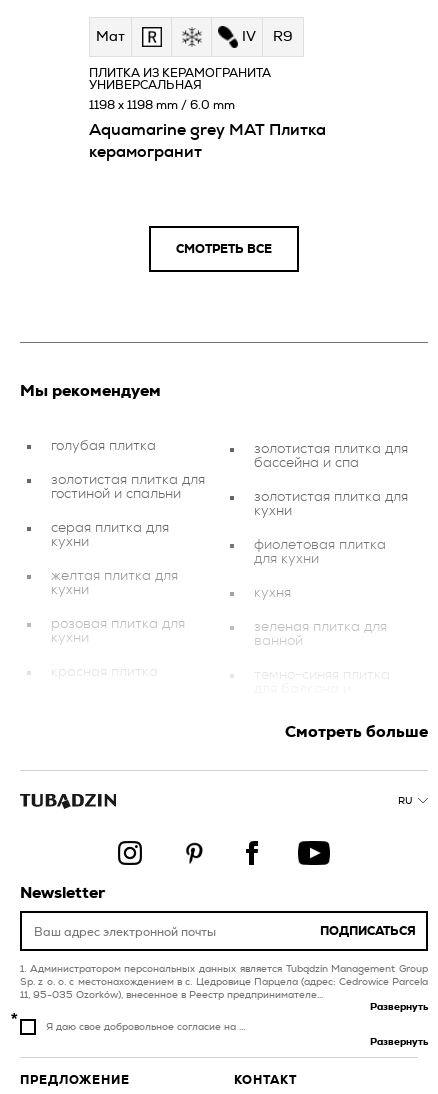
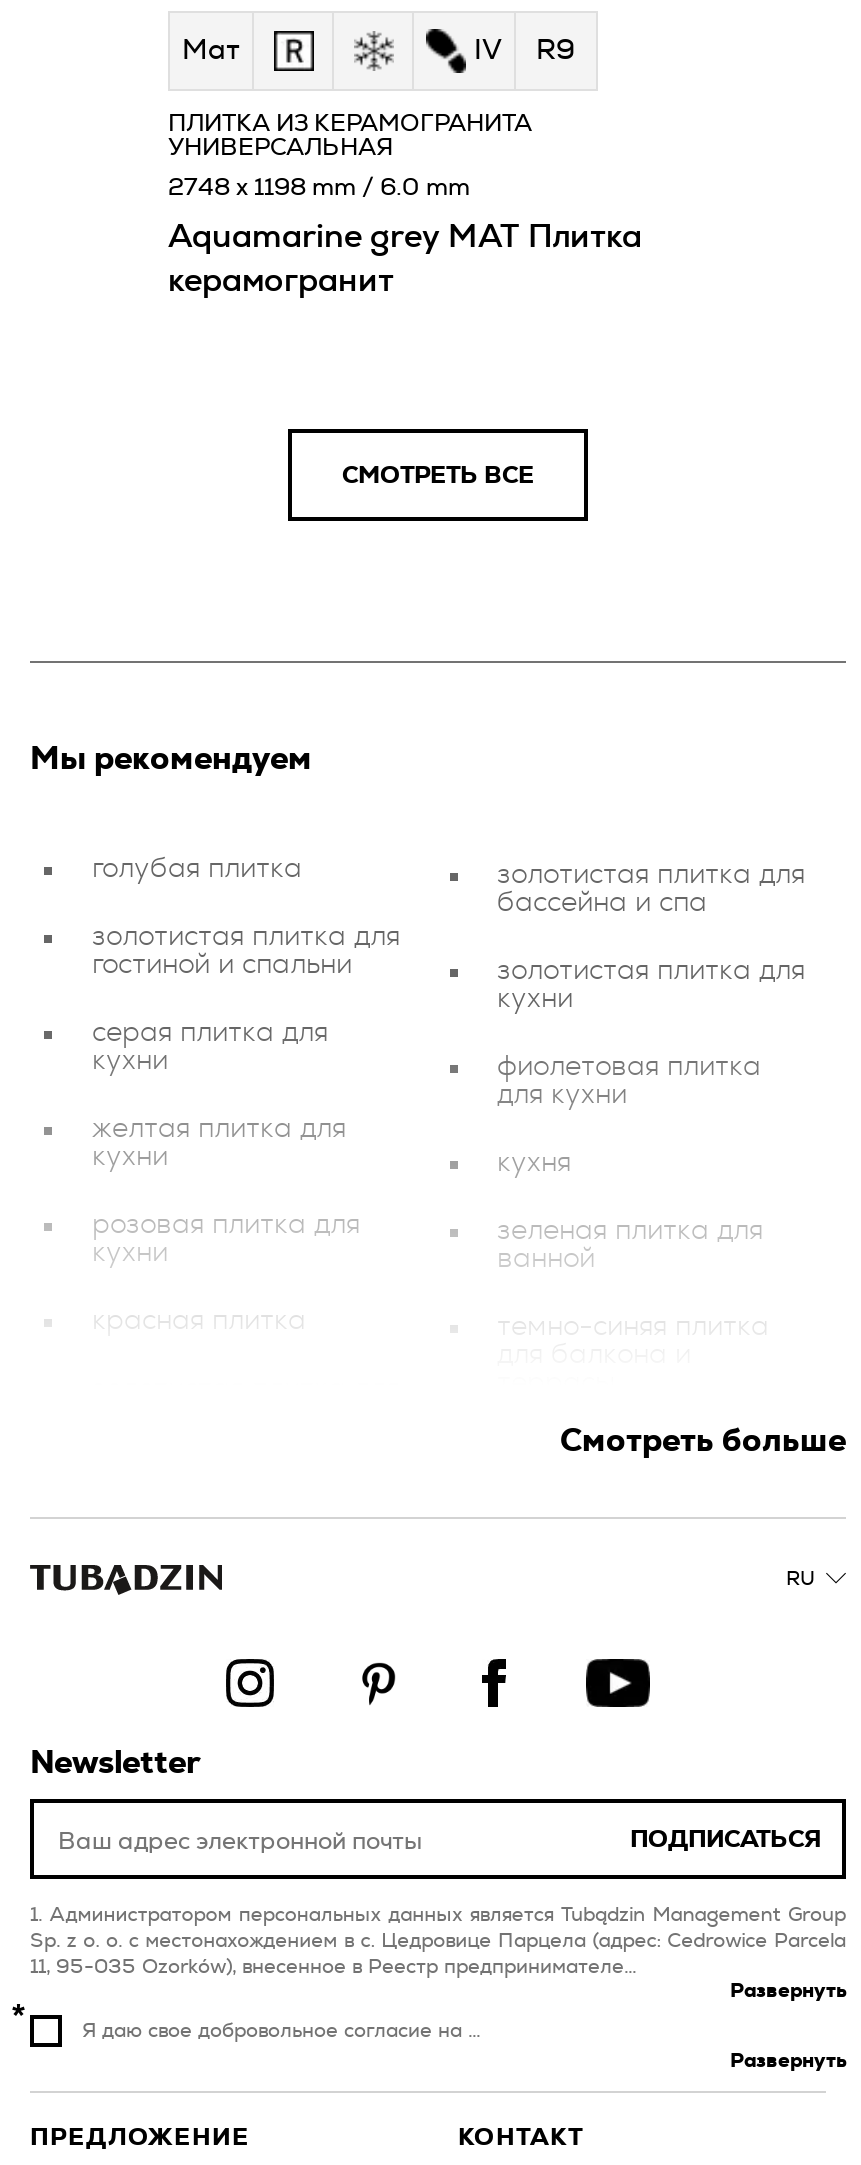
[89,99,235,111] 1198 x 1198 mm / 6.0 mm -> [168,175,470,199] 2748 x 1198 mm / 6.0 mm

